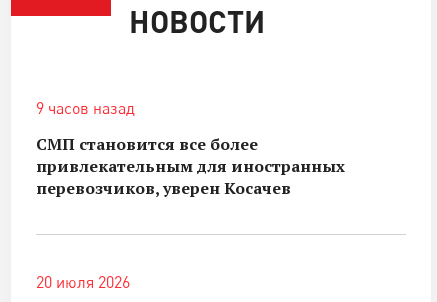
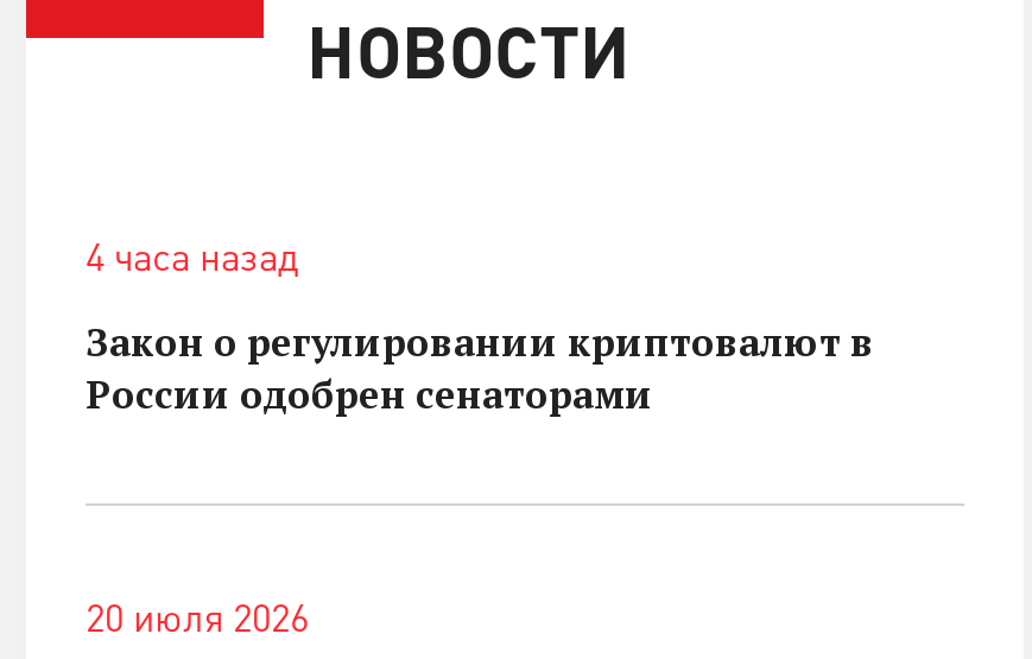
[36,98,135,118] 9 часов назад -> [86,233,299,280] 4 часа назад
[36,133,345,199] СМП становится все более | привлекательным для иностранных | перевозчиков, уверен Косачев -> [86,316,874,420] Закон о регулировании криптовалют в | России одобрен сенаторами

